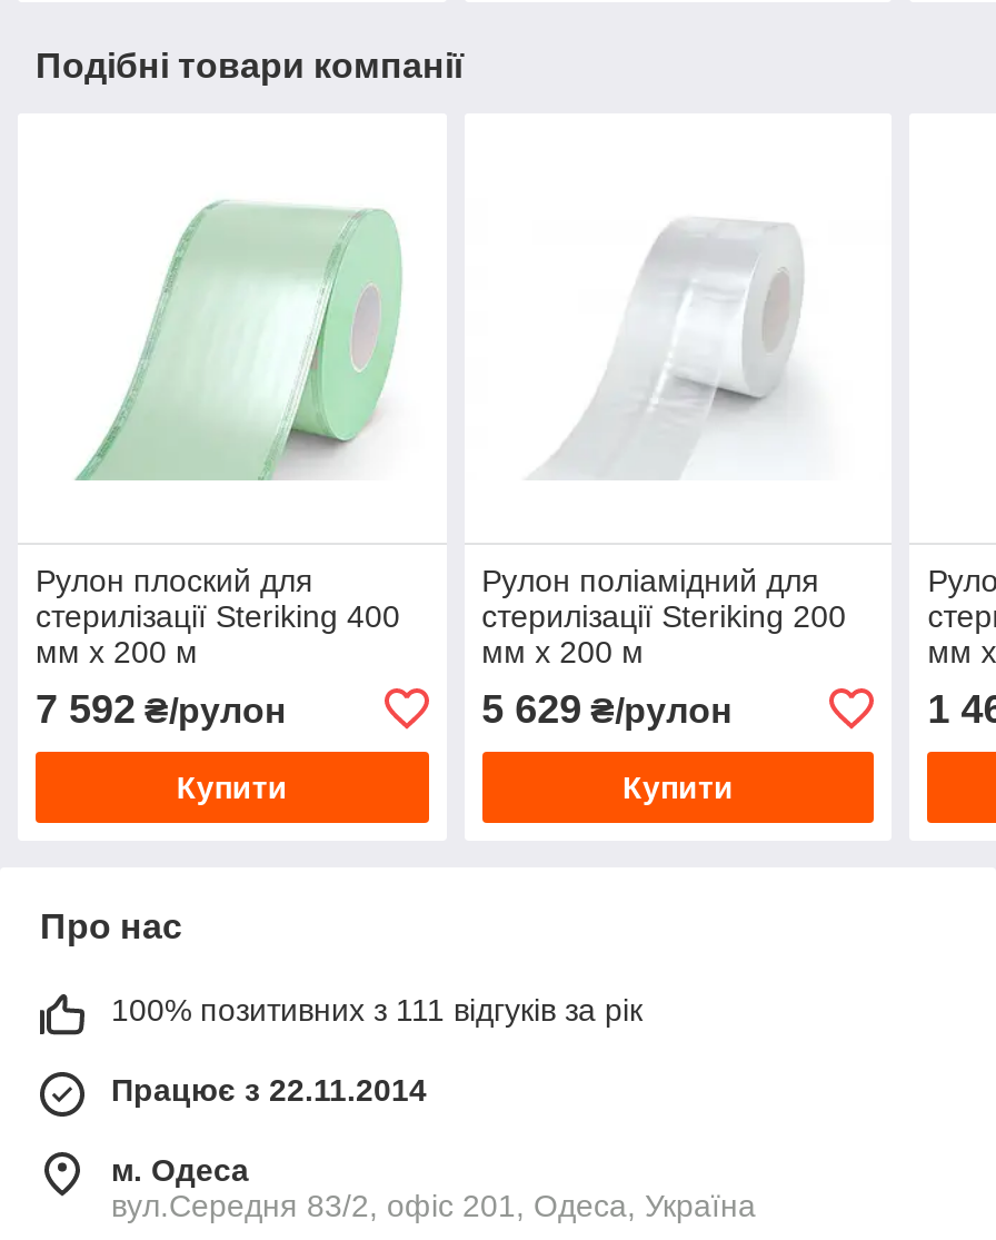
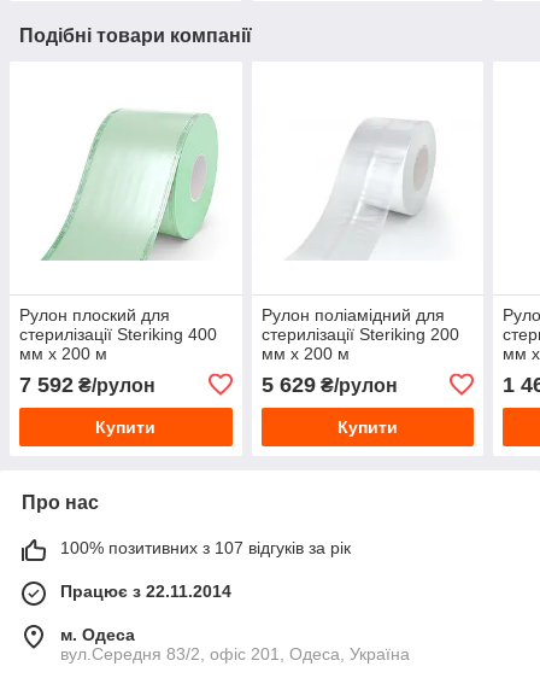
[111,992,643,1027] 100% позитивних з 111 відгуків за рік -> [60,538,351,557] 100% позитивних з 107 відгуків за рік

